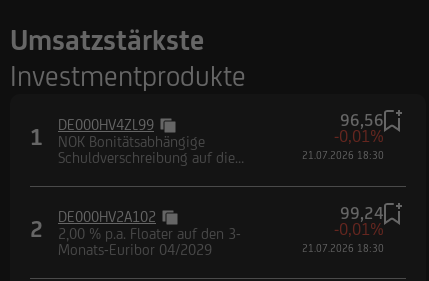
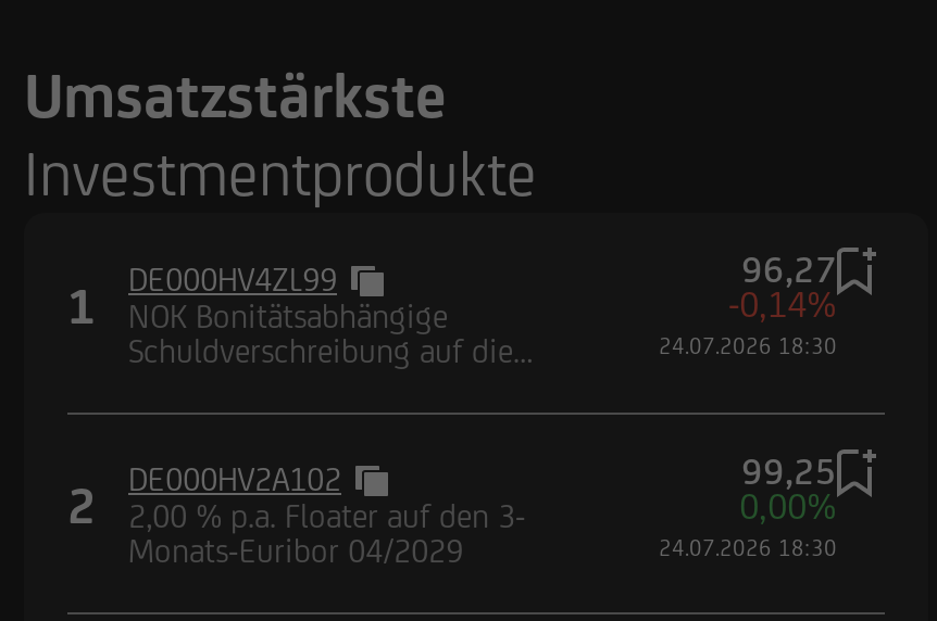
[340,110,384,130] 96,56 -> [741,248,837,292] 96,27
[334,126,384,146] -0,01% -> [728,283,837,326] -0,14%
[302,149,384,161] 21.07.2026 18:30 -> [659,333,837,359] 24.07.2026 18:30
[340,203,384,223] 99,24 -> [741,449,837,492] 99,25
[334,219,384,239] -0,01% -> [739,484,837,527] 0,00%
[302,242,384,254] 21.07.2026 18:30 -> [659,534,837,560] 24.07.2026 18:30

